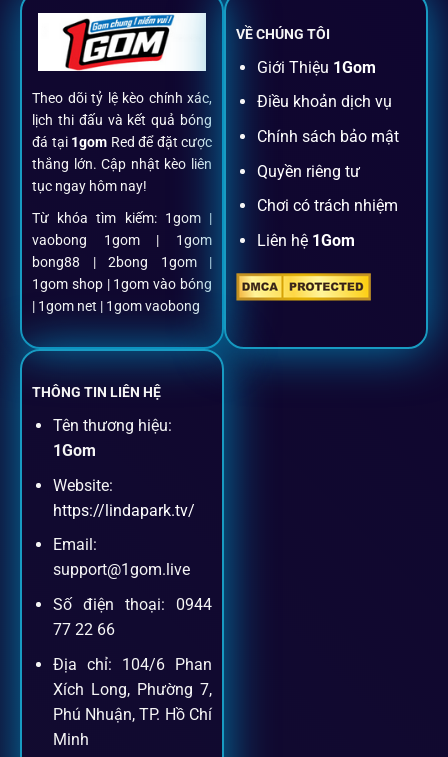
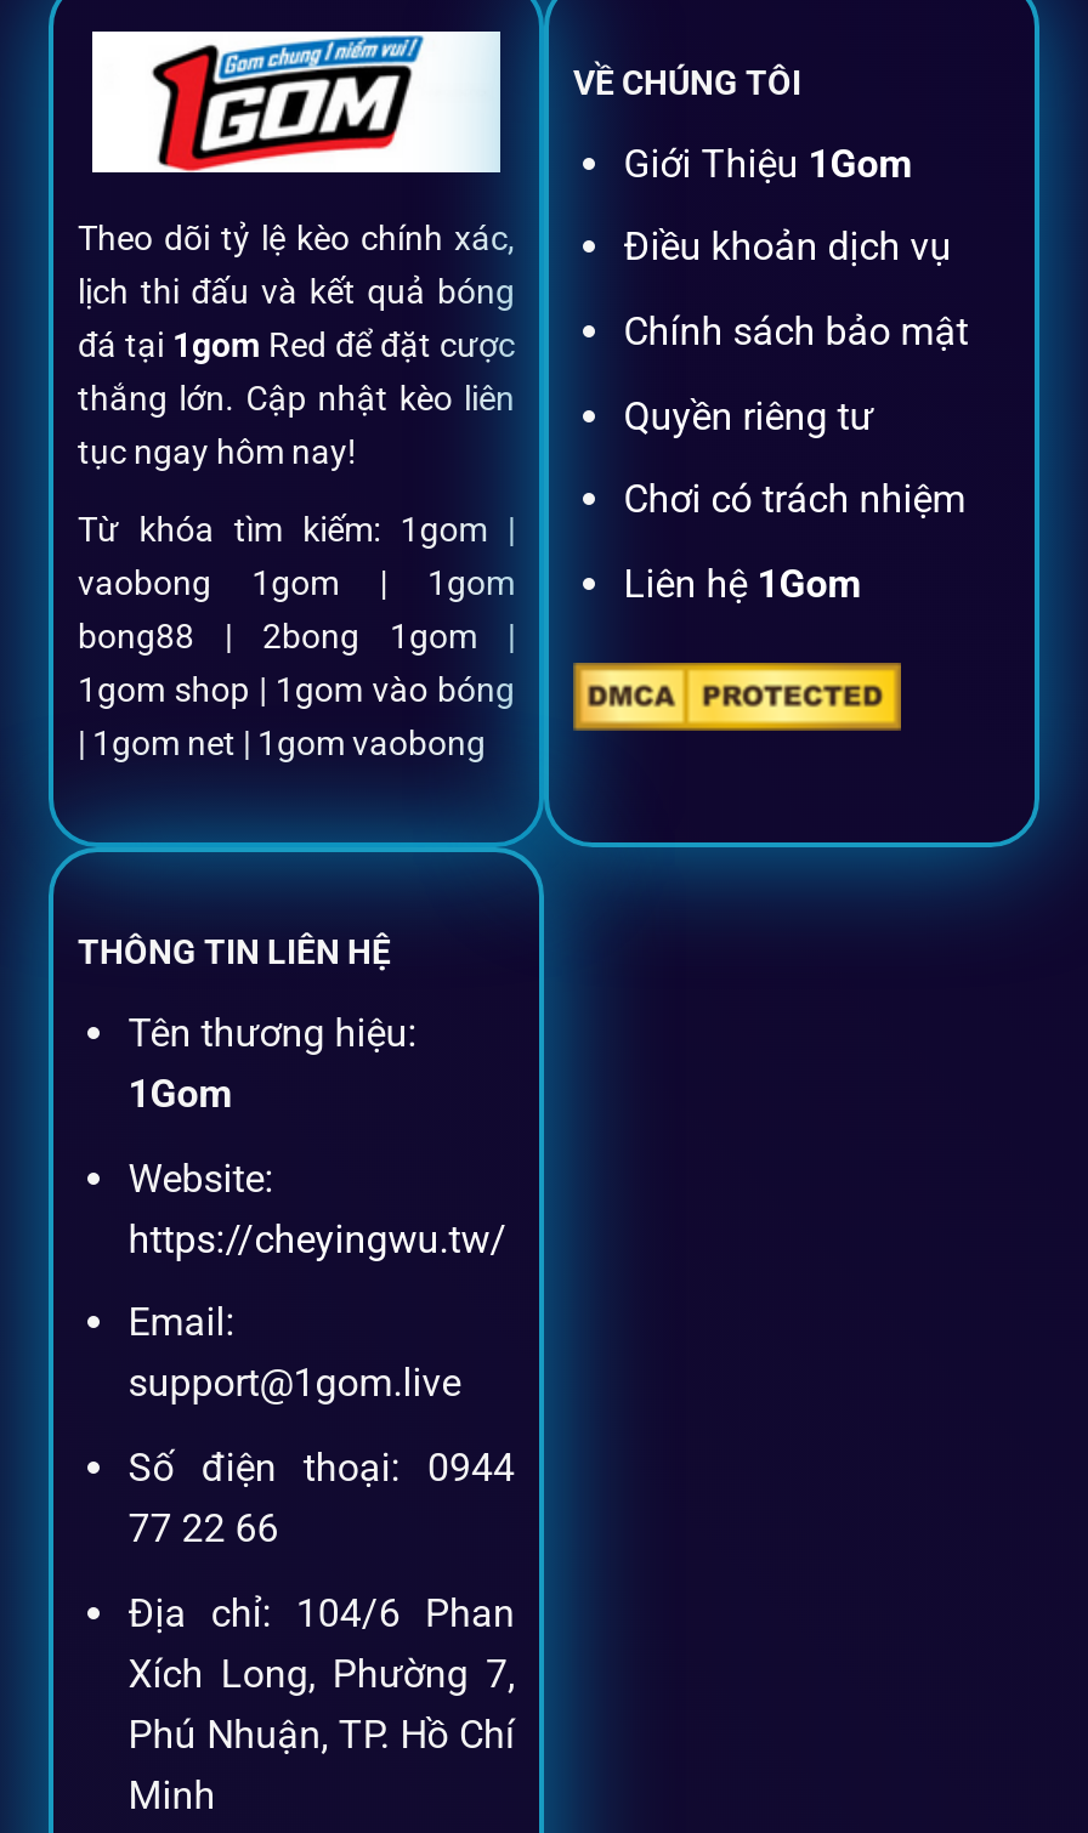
[53,501,195,520] https://lindapark.tv/ -> [128,1216,507,1262] https://cheyingwu.tw/

